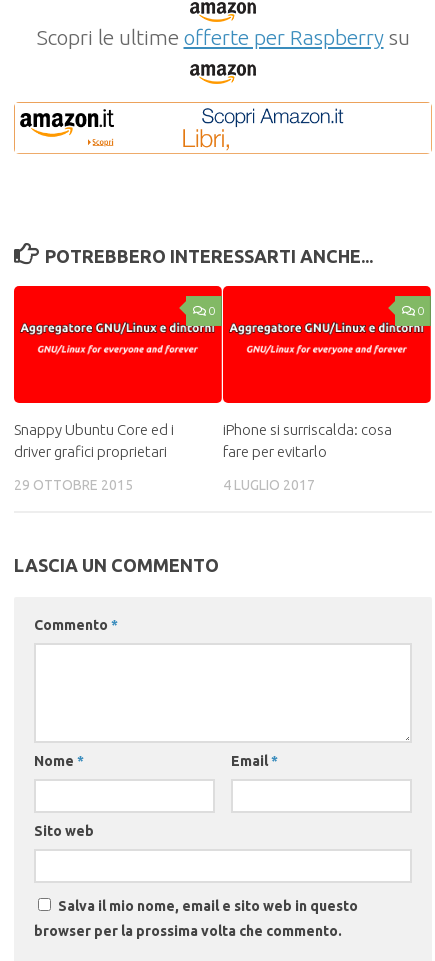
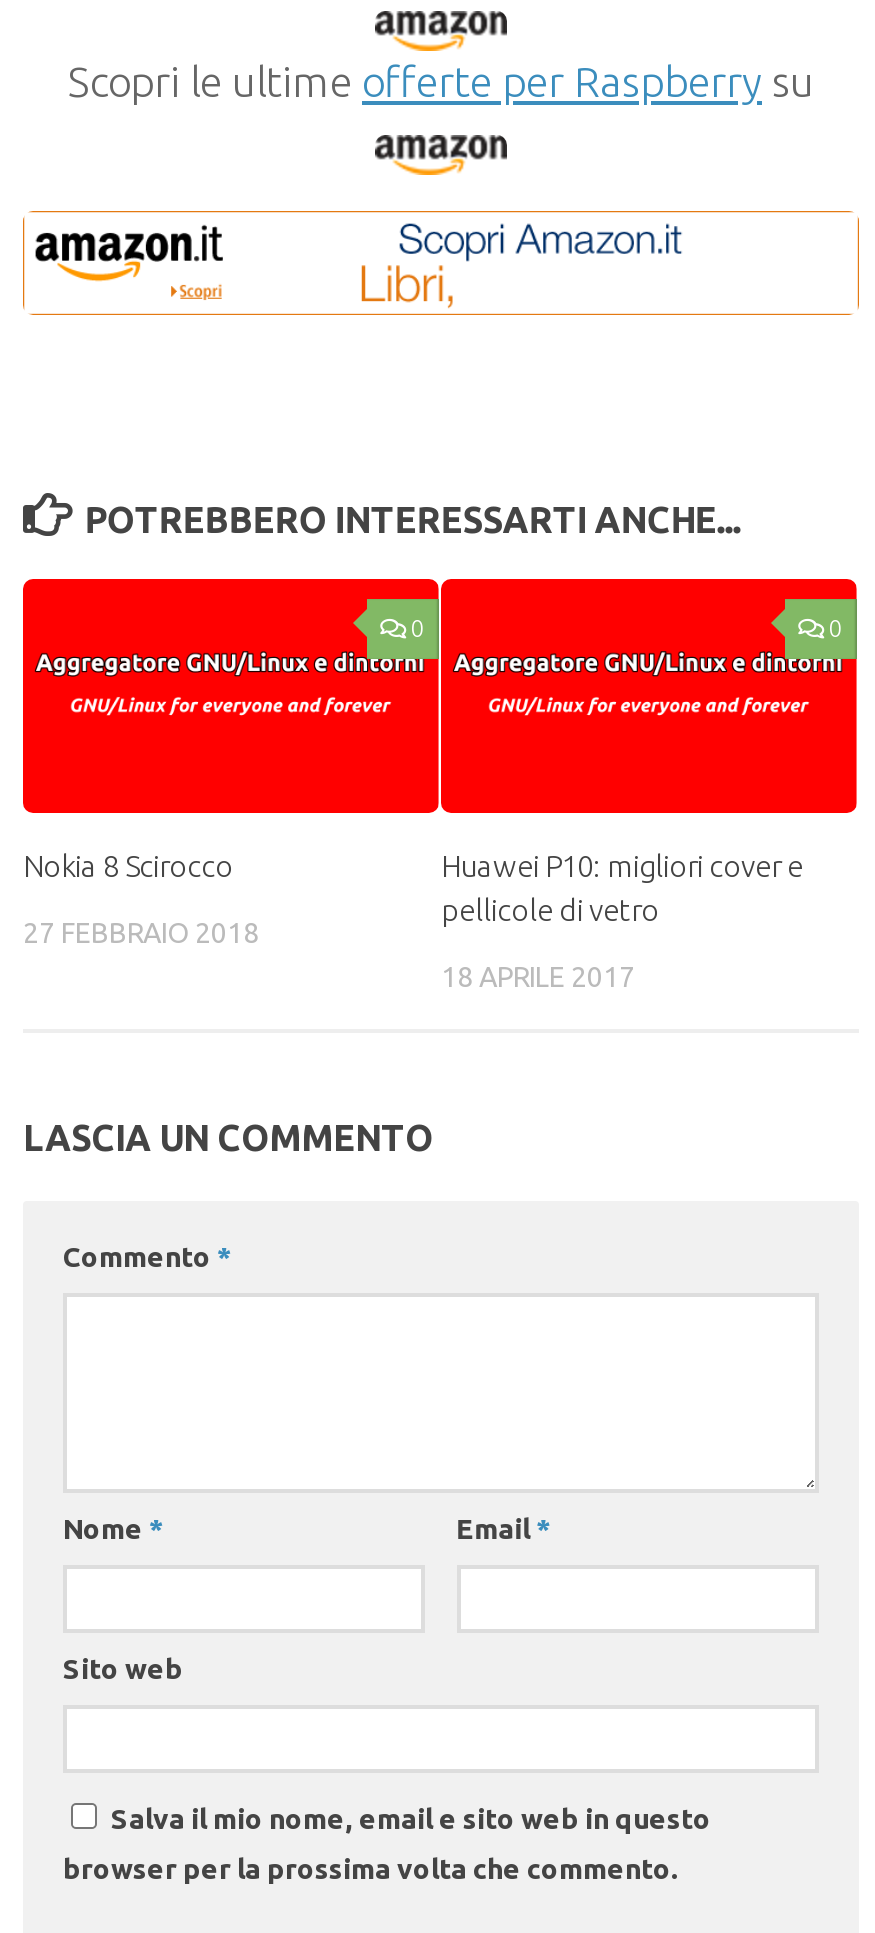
[14,421,174,460] Snappy Ubuntu Core ed i | driver grafici proprietari -> [23,848,233,882] Nokia 8 Scirocco
[223,421,392,460] iPhone si surriscalda: cosa | fare per evitarlo -> [441,848,803,926] Huawei P10: migliori cover e | pellicole di vetro
[14,477,133,493] 29 OTTOBRE 2015 -> [23,916,259,948] 27 FEBBRAIO 2018
[223,477,315,493] 4 LUGLIO 2017 -> [441,960,635,992] 18 APRILE 2017

